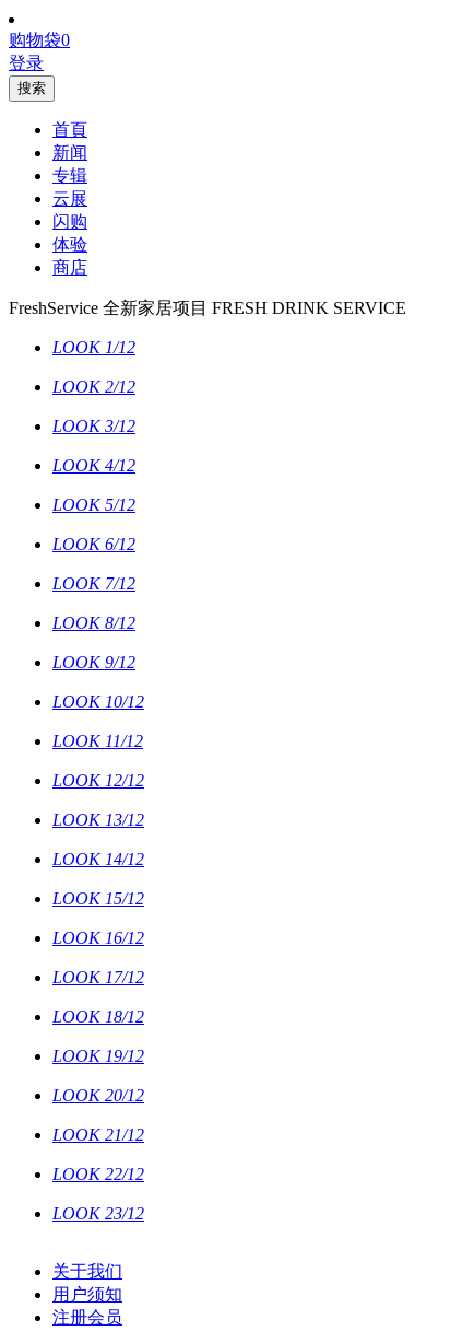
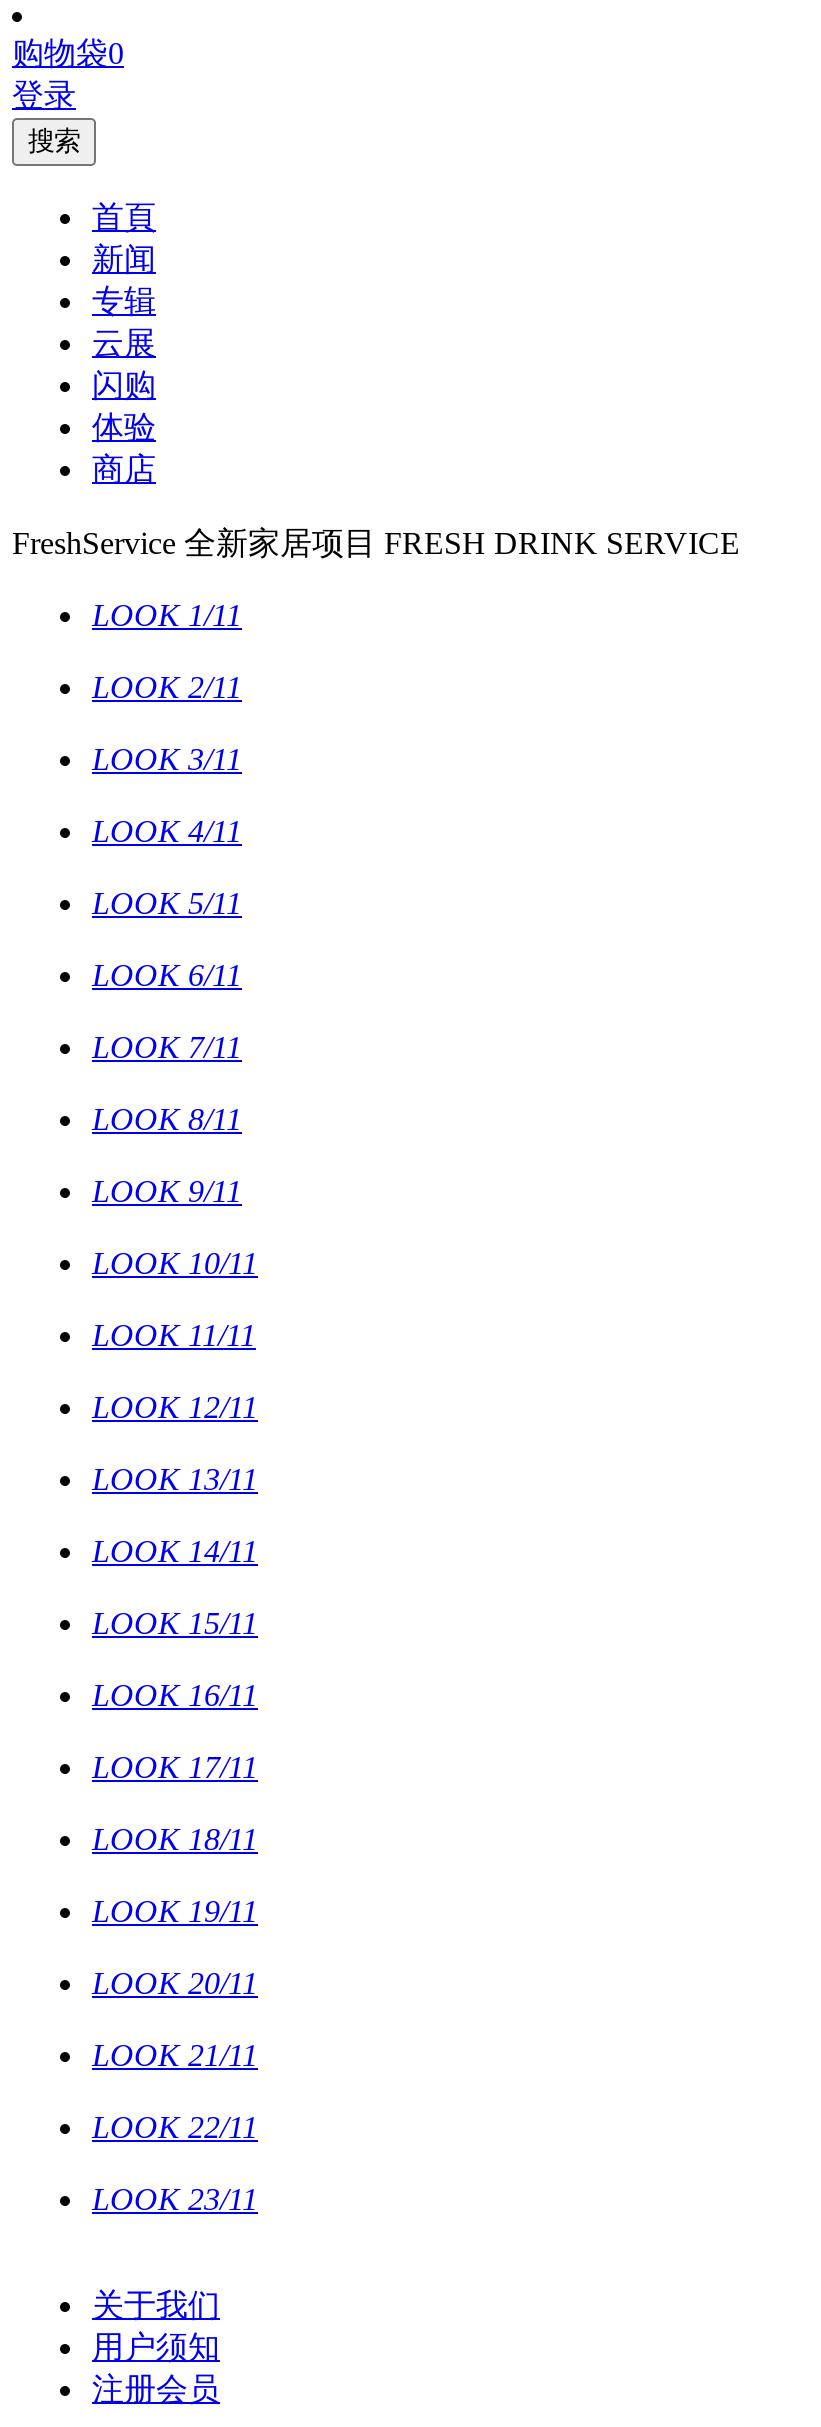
[52,338,135,357] LOOK 1/12 -> [92,598,242,632] LOOK 1/11
[52,377,135,396] LOOK 2/12 -> [92,670,242,704] LOOK 2/11
[52,417,135,435] LOOK 3/12 -> [92,742,242,776] LOOK 3/11
[52,456,135,475] LOOK 4/12 -> [92,814,242,848] LOOK 4/11
[52,495,135,514] LOOK 5/12 -> [92,886,242,920] LOOK 5/11
[52,535,135,553] LOOK 6/12 -> [92,958,242,992] LOOK 6/11
[52,574,135,593] LOOK 7/12 -> [92,1030,242,1064] LOOK 7/11
[52,614,135,632] LOOK 8/12 -> [92,1102,242,1136] LOOK 8/11
[52,653,135,671] LOOK 9/12 -> [92,1174,242,1208] LOOK 9/11
[52,692,144,711] LOOK 10/12 -> [92,1246,258,1280] LOOK 10/11
[52,732,143,750] LOOK 11/12 -> [92,1318,256,1352] LOOK 11/11
[52,771,144,790] LOOK 12/12 -> [92,1390,258,1424] LOOK 12/11
[52,810,144,829] LOOK 13/12 -> [92,1462,258,1496] LOOK 13/11
[52,850,144,868] LOOK 14/12 -> [92,1534,258,1568] LOOK 14/11
[52,889,144,908] LOOK 15/12 -> [92,1606,258,1640] LOOK 15/11
[52,929,144,947] LOOK 16/12 -> [92,1678,258,1712] LOOK 16/11
[52,968,144,986] LOOK 17/12 -> [92,1750,258,1784] LOOK 17/11
[52,1007,144,1026] LOOK 18/12 -> [92,1822,258,1856] LOOK 18/11
[52,1047,144,1065] LOOK 19/12 -> [92,1894,258,1928] LOOK 19/11
[52,1086,144,1105] LOOK 20/12 -> [92,1966,258,2000] LOOK 20/11
[52,1125,144,1144] LOOK 21/12 -> [92,2038,258,2072] LOOK 21/11
[52,1165,144,1183] LOOK 22/12 -> [92,2110,258,2144] LOOK 22/11
[52,1204,144,1223] LOOK 23/12 -> [92,2182,258,2216] LOOK 23/11

